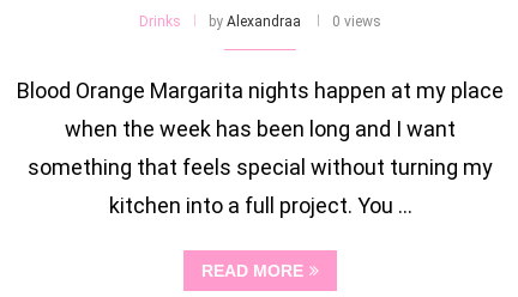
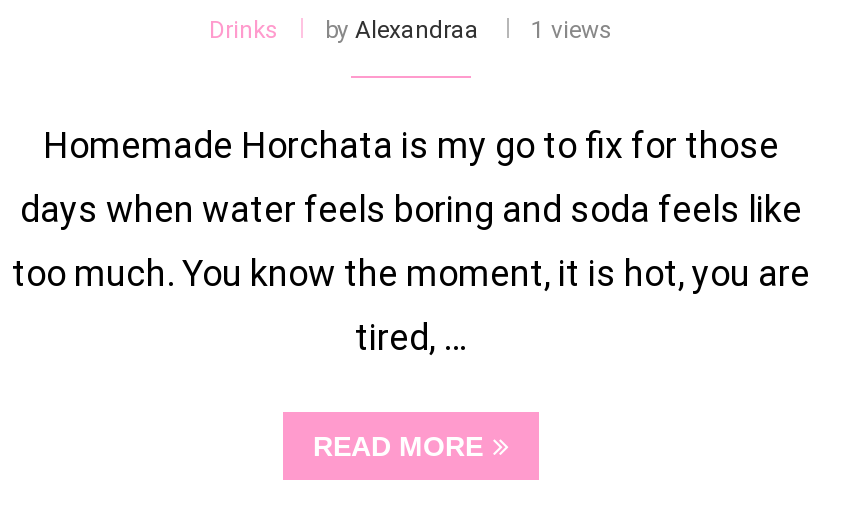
[139,13,381,29] Drinks by Alexandraa 0 views -> [209,15,613,43] Drinks by Alexandraa 1 views
[17,77,504,102] Blood Orange Margarita nights happen at my place -> [43,123,779,165] Homemade Horchata is my go to fix for those
[65,116,456,141] when the week has been long and I want -> [20,187,802,229] days when water feels boring and soda feels like
[28,154,493,179] something that feels special without turning my -> [12,251,810,293] too much. You know the moment, it is hot, you are
[109,192,412,217] kitchen into a full project. You … -> [355,315,467,357] tired, …

